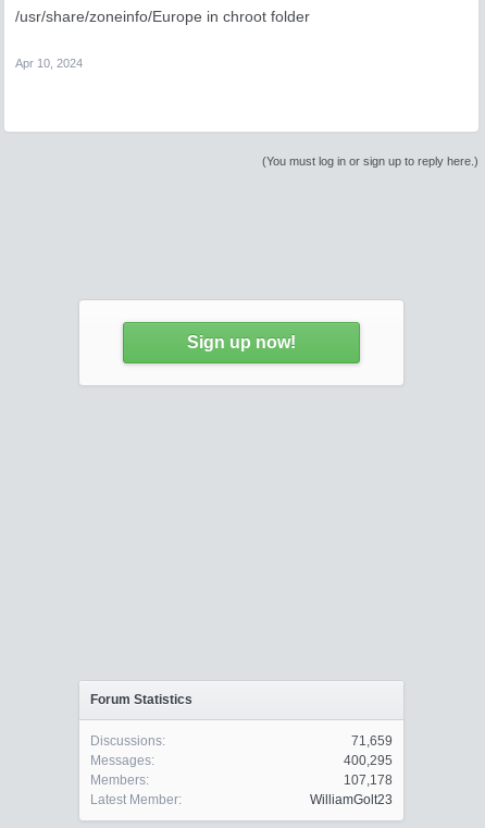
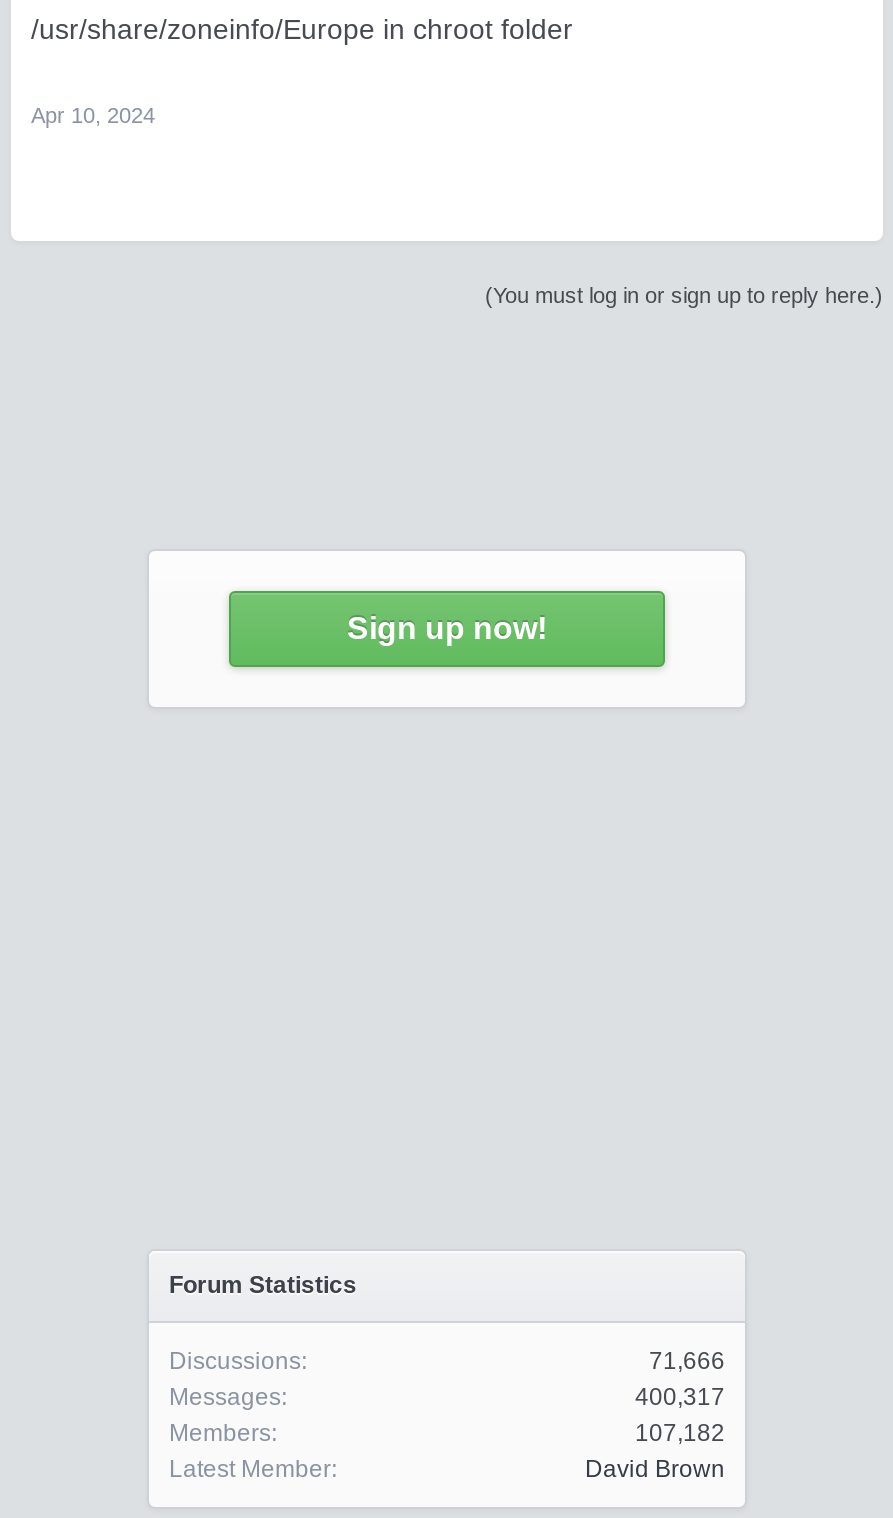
[351,733,393,749] 71,659 -> [649,1347,725,1375] 71,666
[344,753,393,768] 400,295 -> [635,1383,725,1411] 400,317
[344,773,393,788] 107,178 -> [635,1419,725,1447] 107,182
[310,792,393,807] WilliamGolt23 -> [585,1455,725,1483] David Brown

